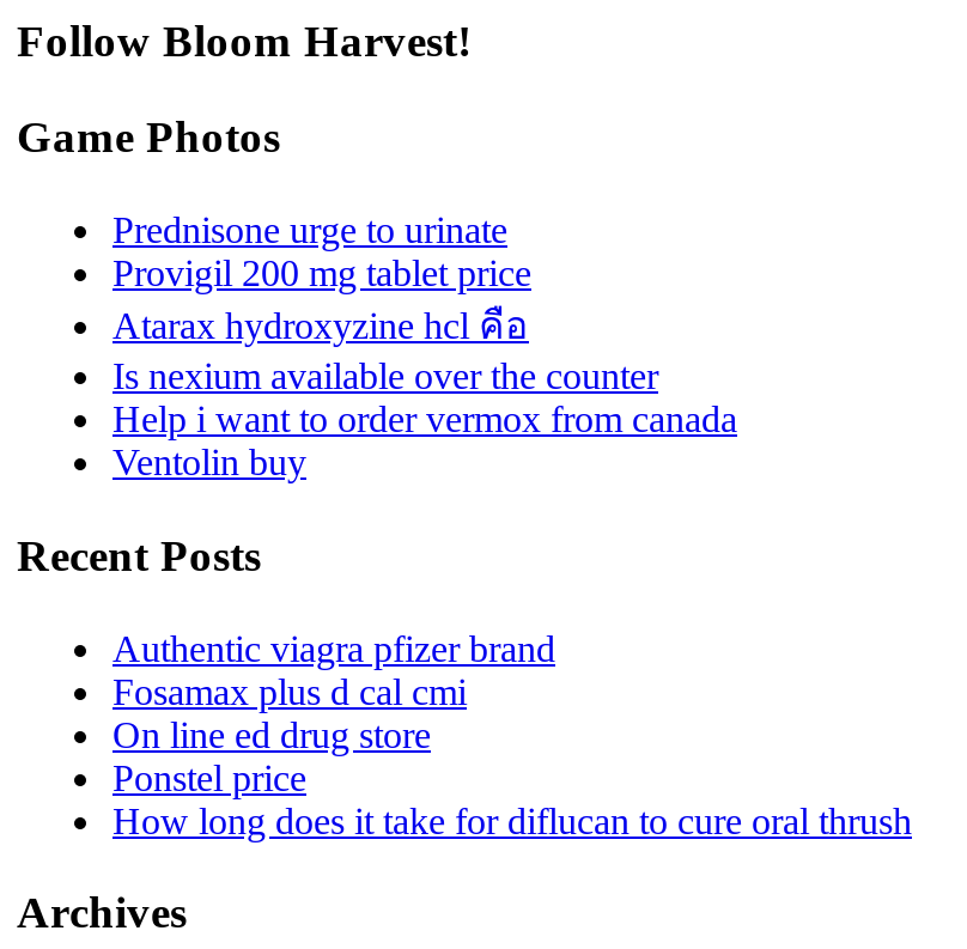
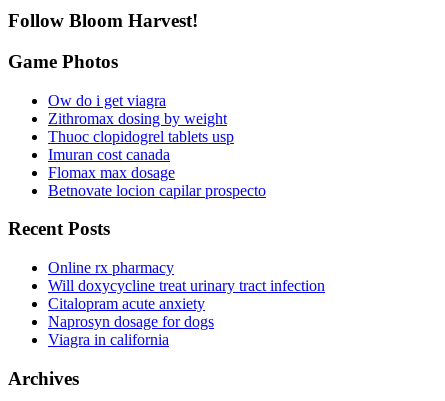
[112,210,737,483] Prednisone urge to urinate | Provigil 200 mg tablet price | Atarax hydroxyzine hcl คือ | Is nexium available over the counter | Help i want to order vermox from canada | Ventolin buy -> [48,92,266,199] Ow do i get viagra | Zithromax dosing by weight | Thuoc clopidogrel tablets usp | Imuran cost canada | Flomax max dosage | Betnovate locion capilar prospecto
[112,627,912,840] Authentic viagra pfizer brand | Fosamax plus d cal cmi | On line ed drug store | Ponstel price | How long does it take for diflucan to cure oral thrush -> [48,259,325,348] Online rx pharmacy | Will doxycycline treat urinary tract infection | Citalopram acute anxiety | Naprosyn dosage for dogs | Viagra in california

